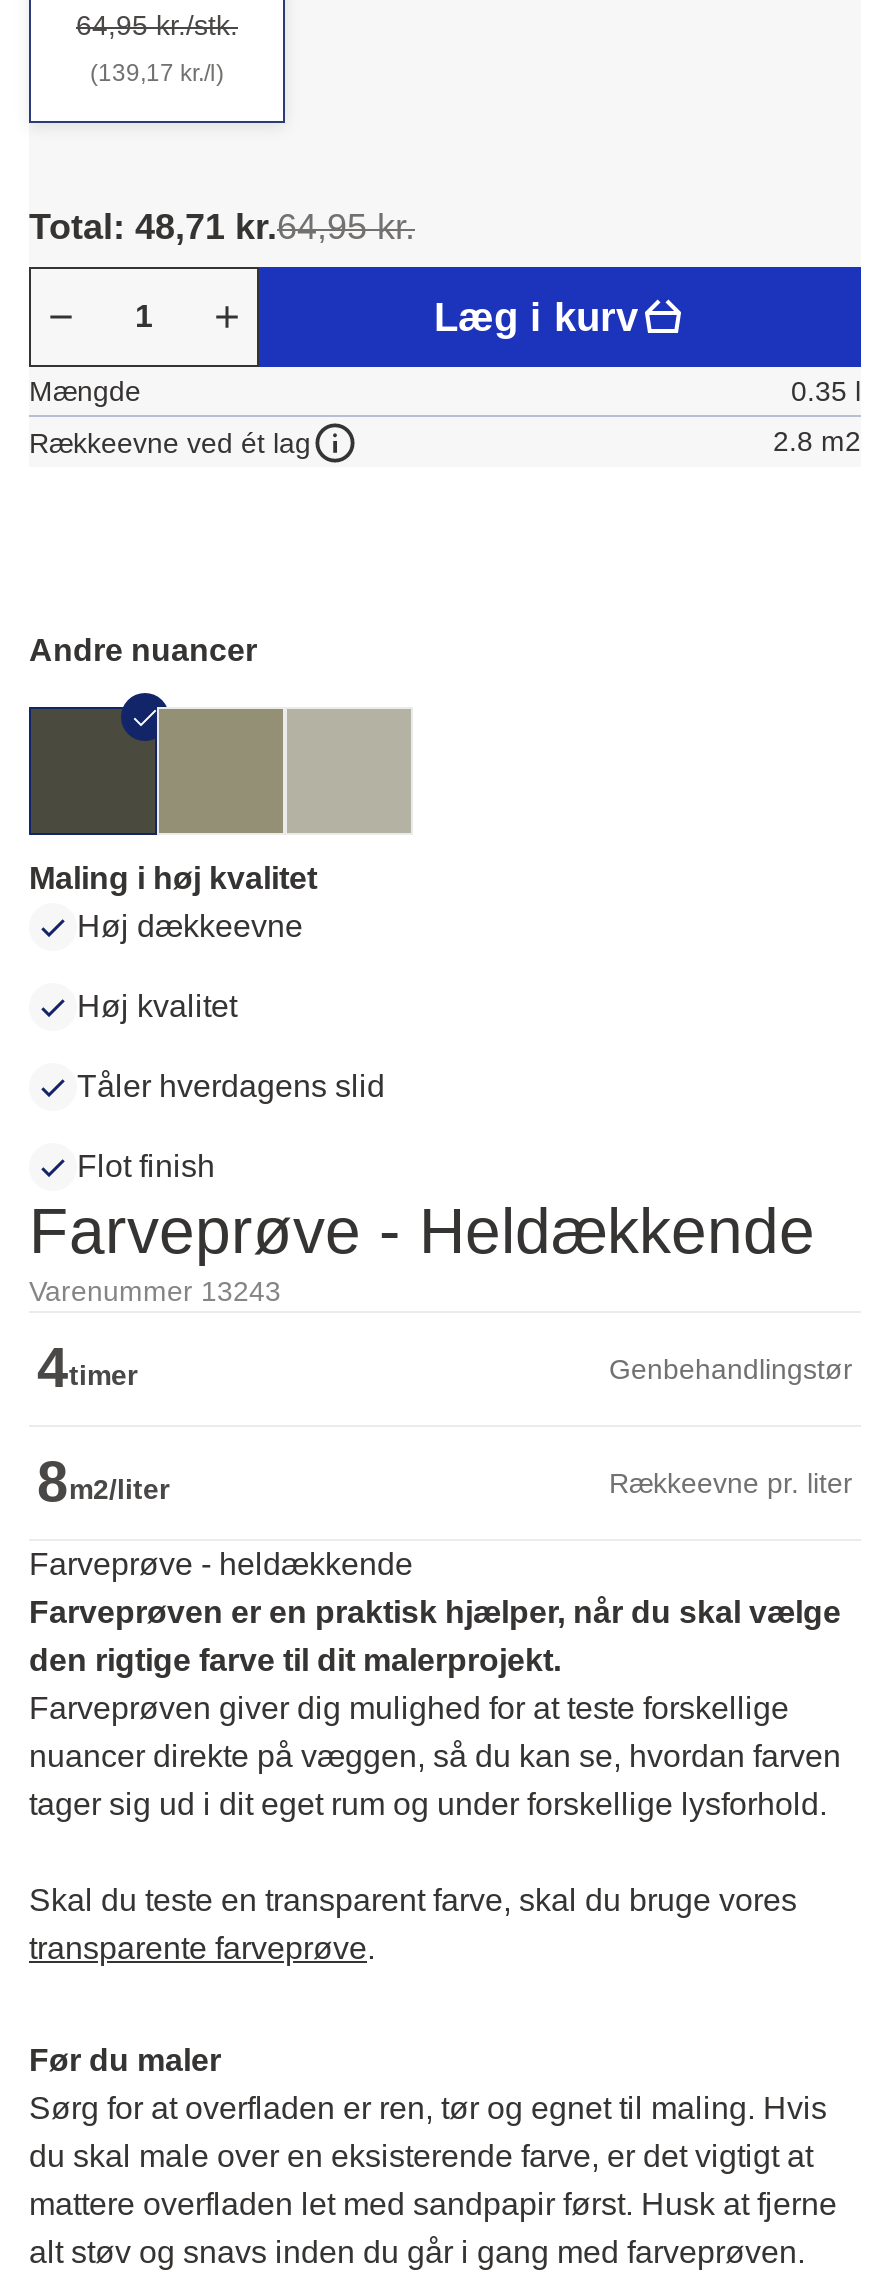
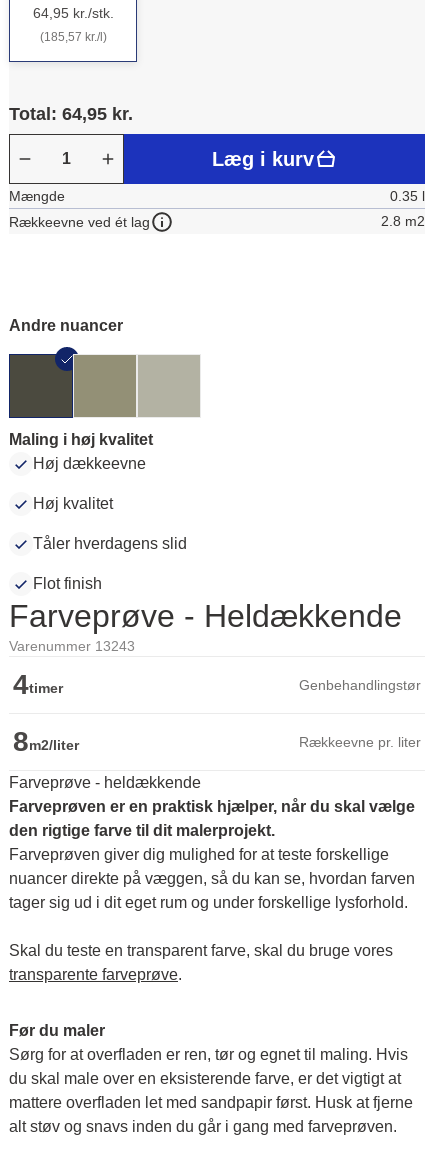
[90,59,224,87] (139,17 kr./l) -> [39,30,106,44] (185,57 kr./l)
[29,207,415,247] Total: 48,71 kr.64,95 kr. -> [9,104,133,124] Total: 64,95 kr.

